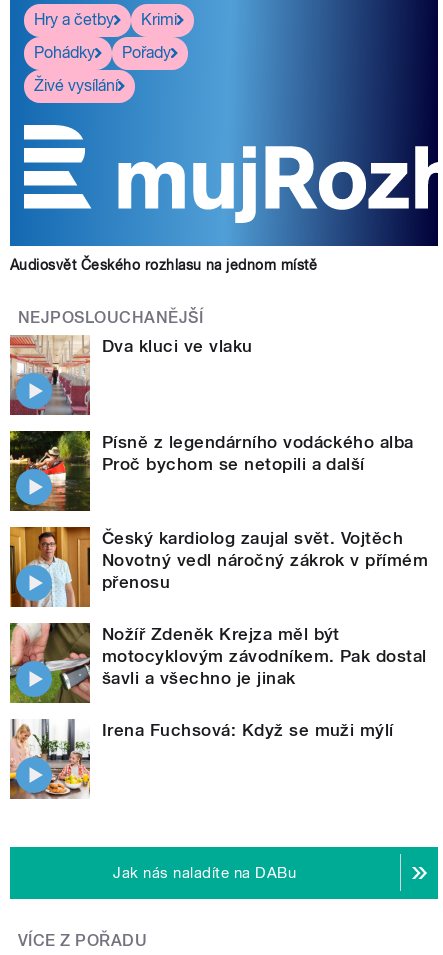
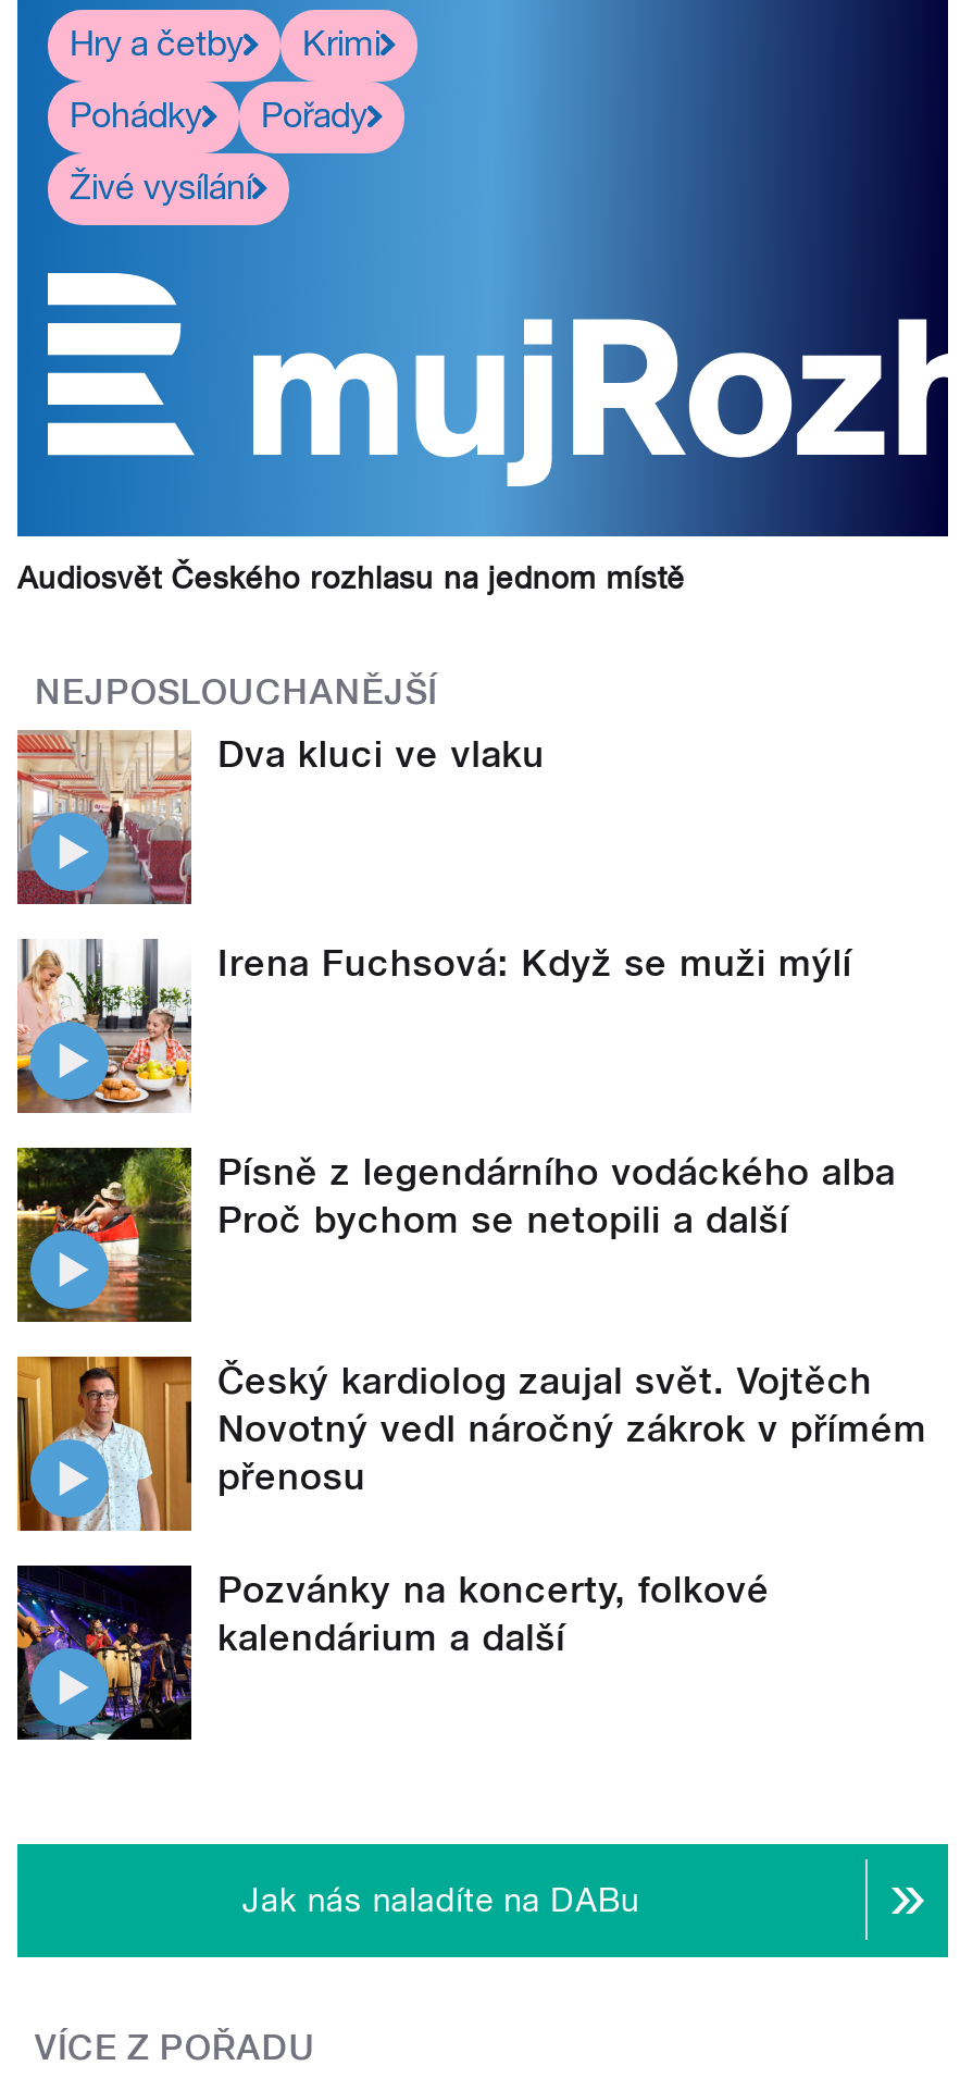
moved [8,429,428,592] -> [13,1143,927,1498]: [image] | Písně z legendárního vodáckého alba | Proč bychom se netopili a další | Český kardiolog zaujal svět. Vojtěch | Novotný vedl náročný zákrok v přímém | přenosu
[9,622,427,704] [image] | Nožíř Zdeněk Krejza měl být | motocyklovým závodníkem. Pak dostal | šavli a všechno je jinak -> [15,1563,770,1740] [image] | Pozvánky na koncerty, folkové | kalendárium a další
moved [9,719,394,799] -> [15,939,852,1113]: [image] | Irena Fuchsová: Když se muži mýlí

